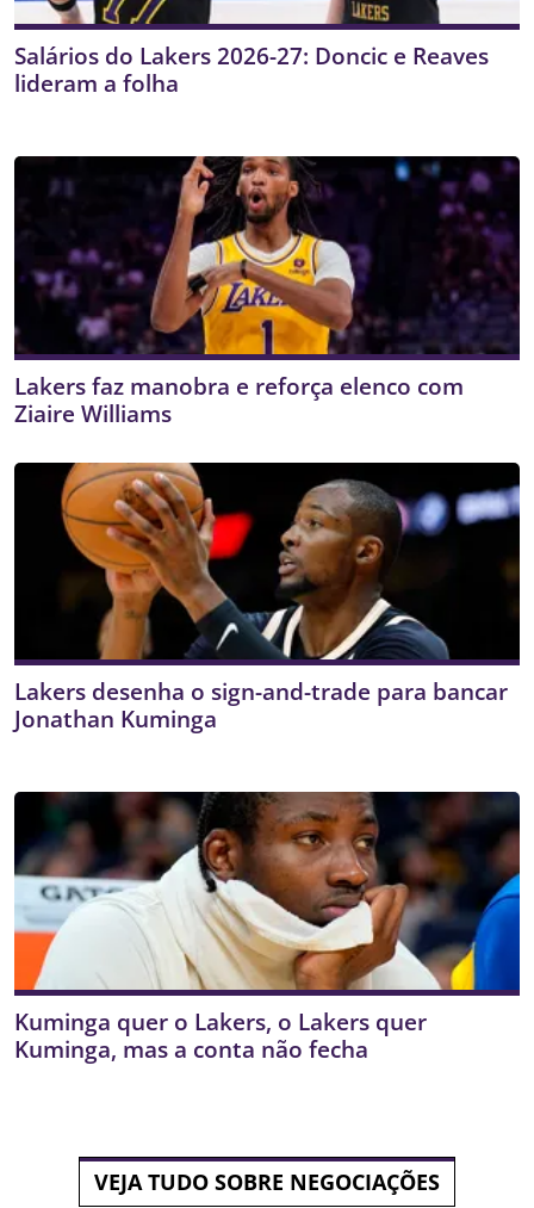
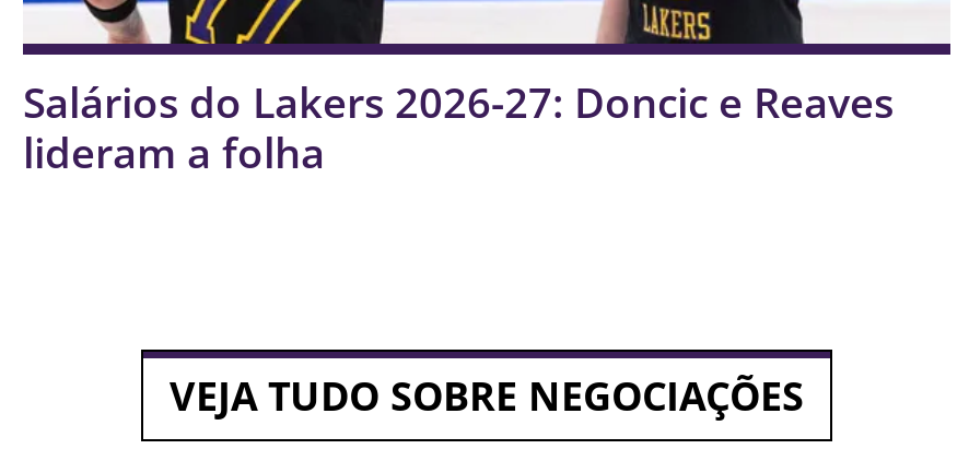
[13,155,521,429] [image] | Lakers faz manobra e reforça elenco com | Ziaire Williams -> none
[13,461,521,735] [image] | Lakers desenha o sign-and-trade para bancar | Jonathan Kuminga -> none
[13,791,521,1065] [image] | Kuminga quer o Lakers, o Lakers quer | Kuminga, mas a conta não fecha -> none

